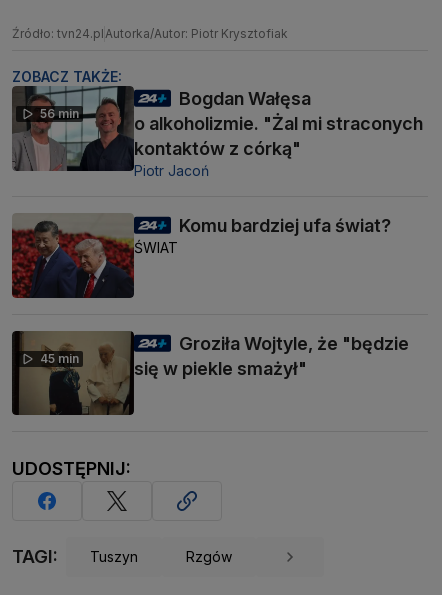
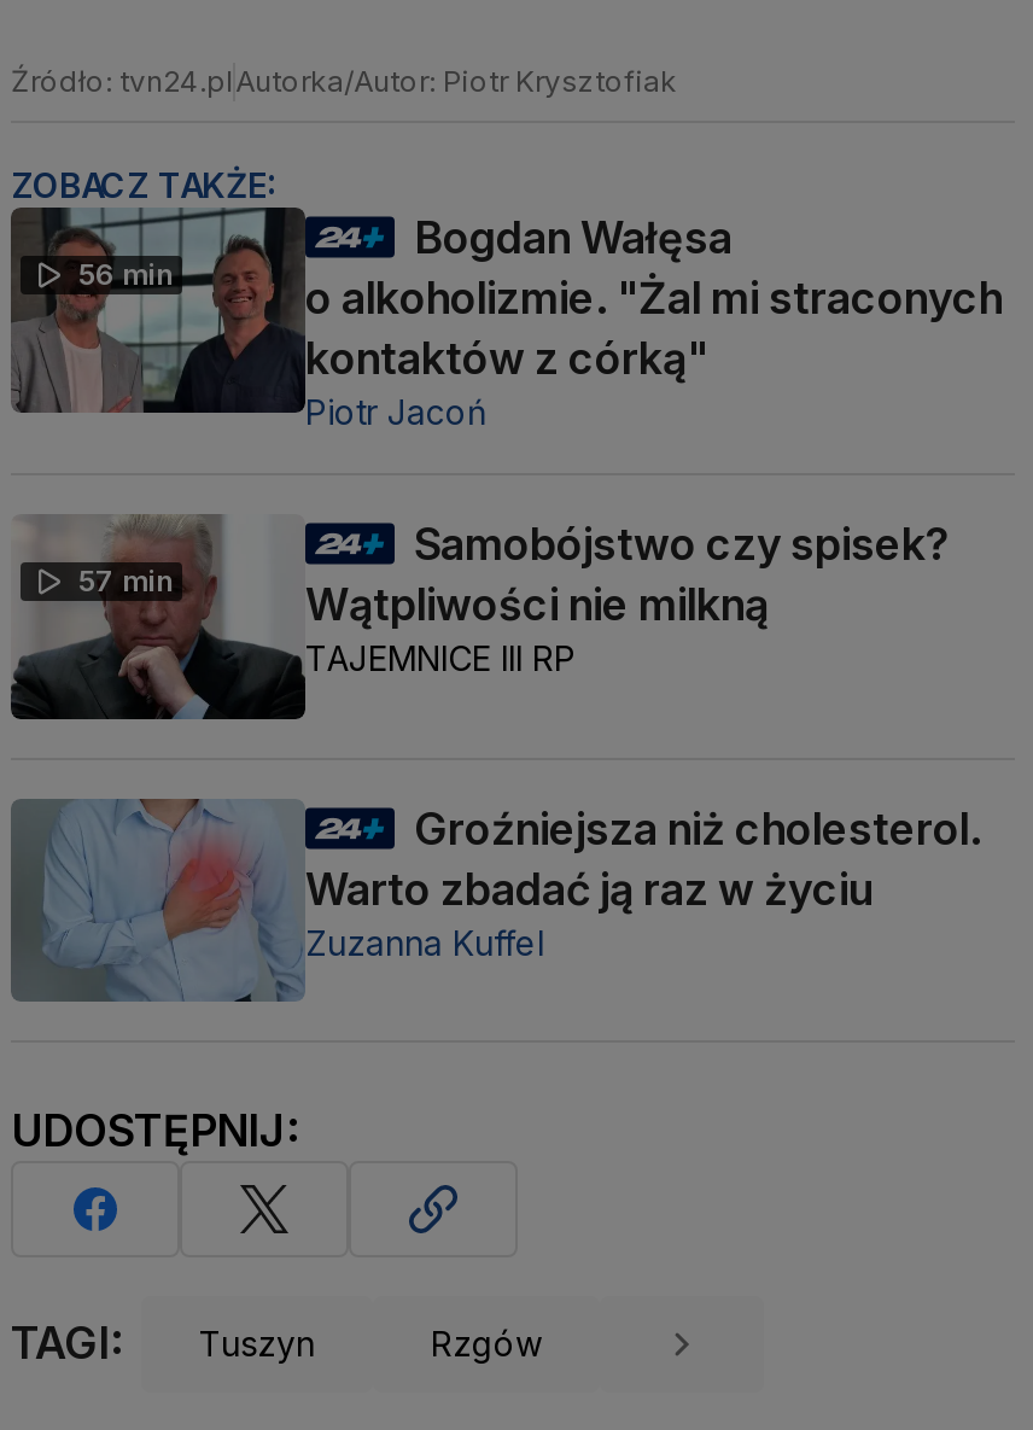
[11,213,391,299] [image] | Komu bardziej ufa świat? | ŚWIAT -> [11,516,305,722] [image] | 57 min
[12,330,409,416] [image] | Groziła Wojtyle, że "będzie | się w piekle smażył" -> [13,799,981,1004] [image] | Groźniejsza niż cholesterol. | Warto zbadać ją raz w życiu | Zuzanna Kuffel
[40,351,79,366] 45 min -> [305,519,950,679] Samobójstwo czy spisek? | Wątpliwości nie milkną | TAJEMNICE III RP

